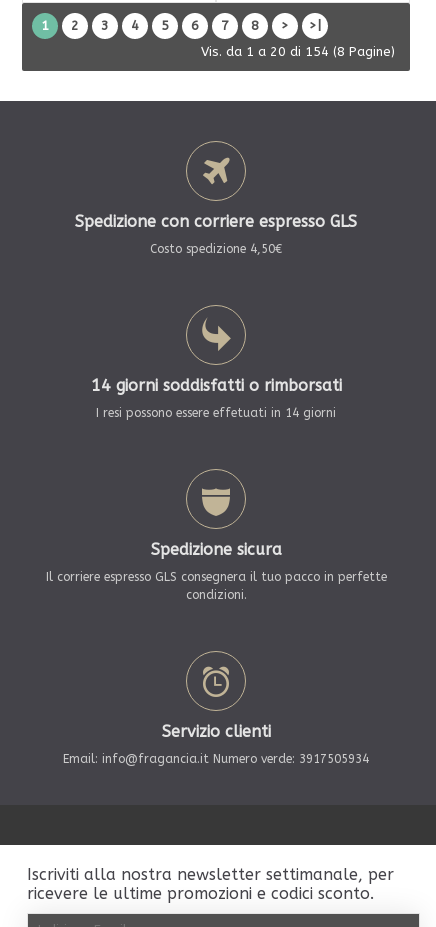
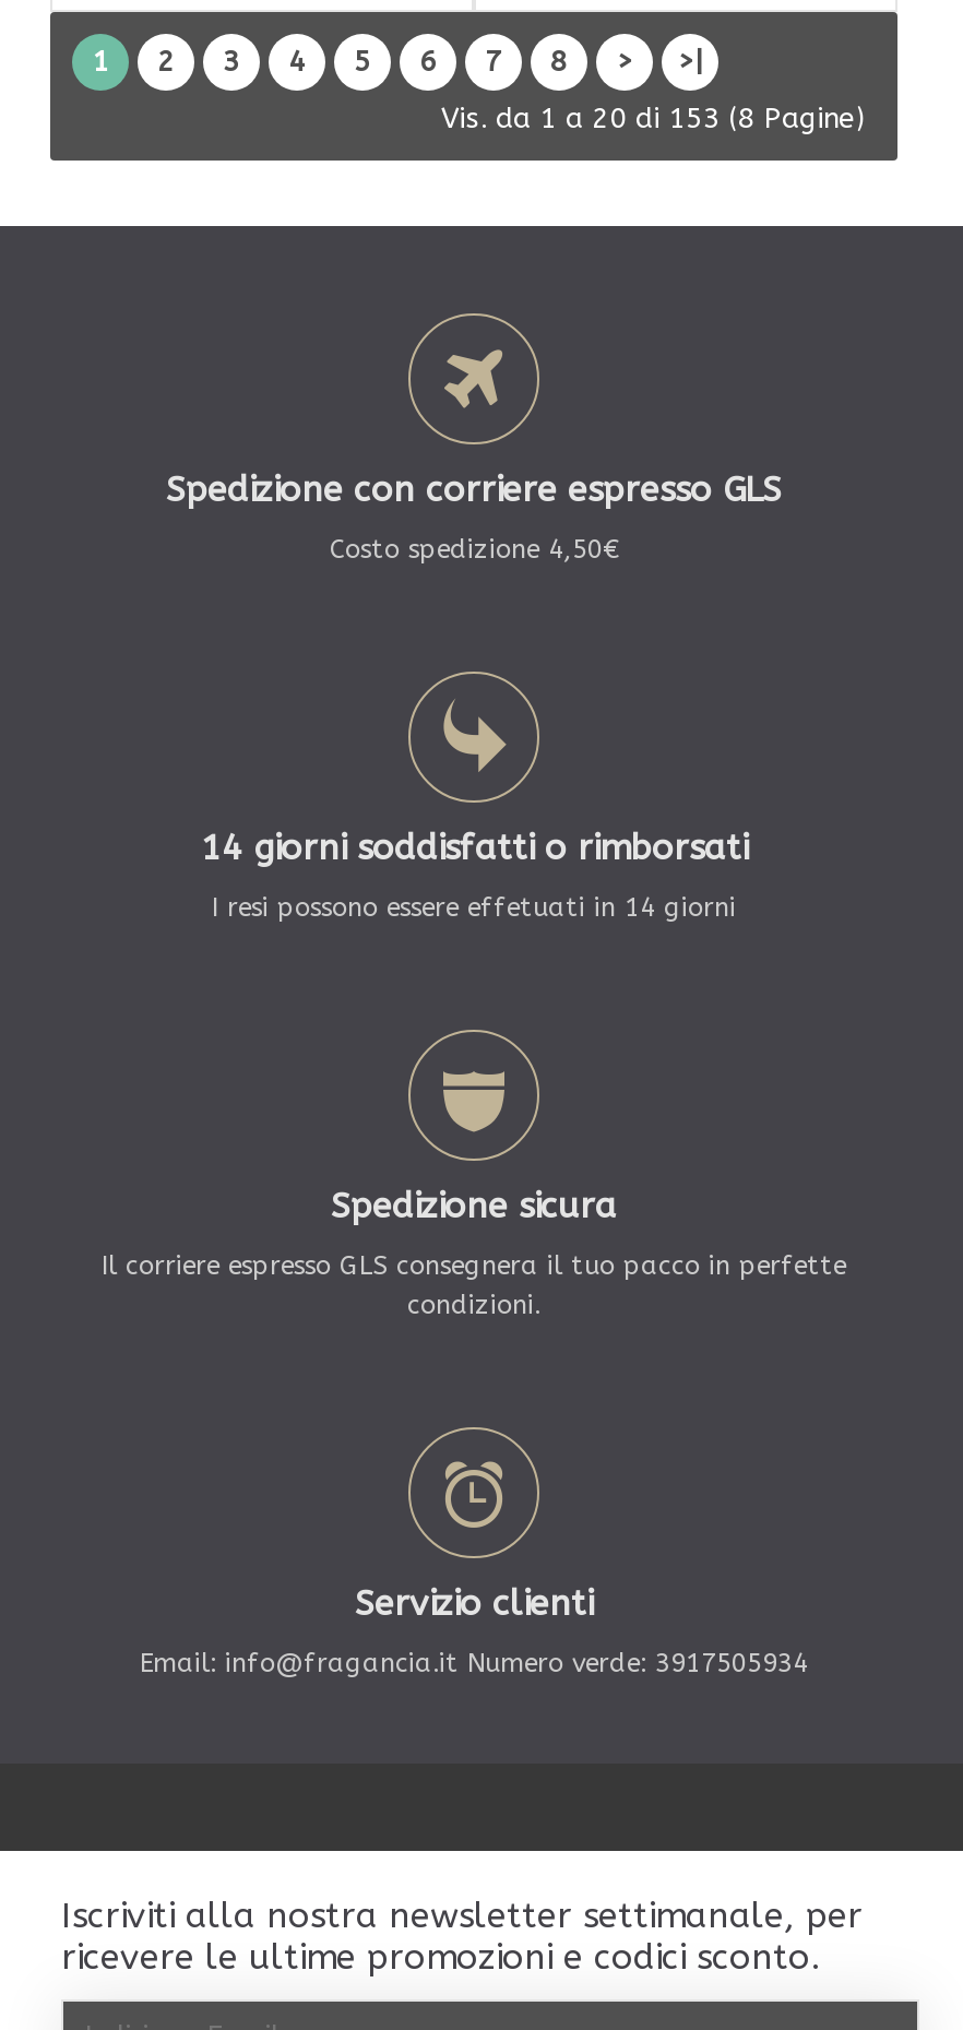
[201,44,395,59] Vis. da 1 a 20 di 154 (8 Pagine) -> [441,101,865,134] Vis. da 1 a 20 di 153 (8 Pagine)

